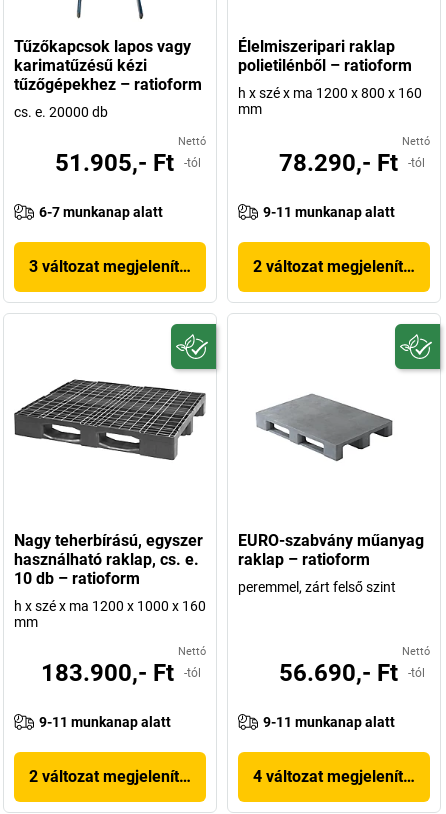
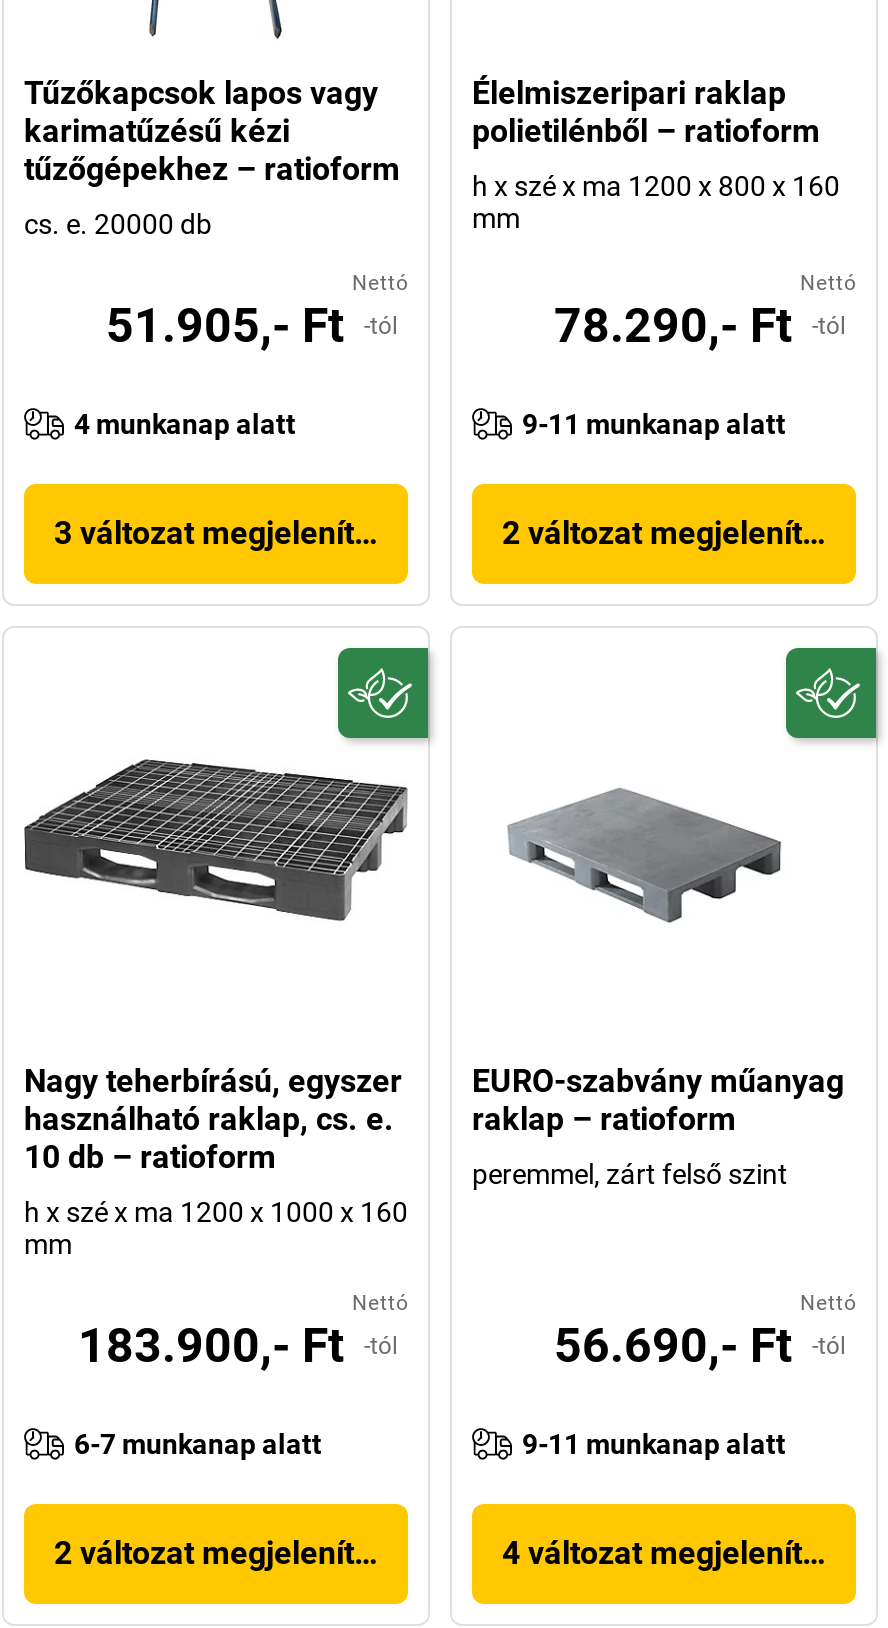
moved [39,204,163,220] -> [74,1428,322,1460]: 6-7 munkanap alatt
none -> [74,408,296,440] 4 munkanap alatt
[39,714,171,730] 9-11 munkanap alatt -> none

